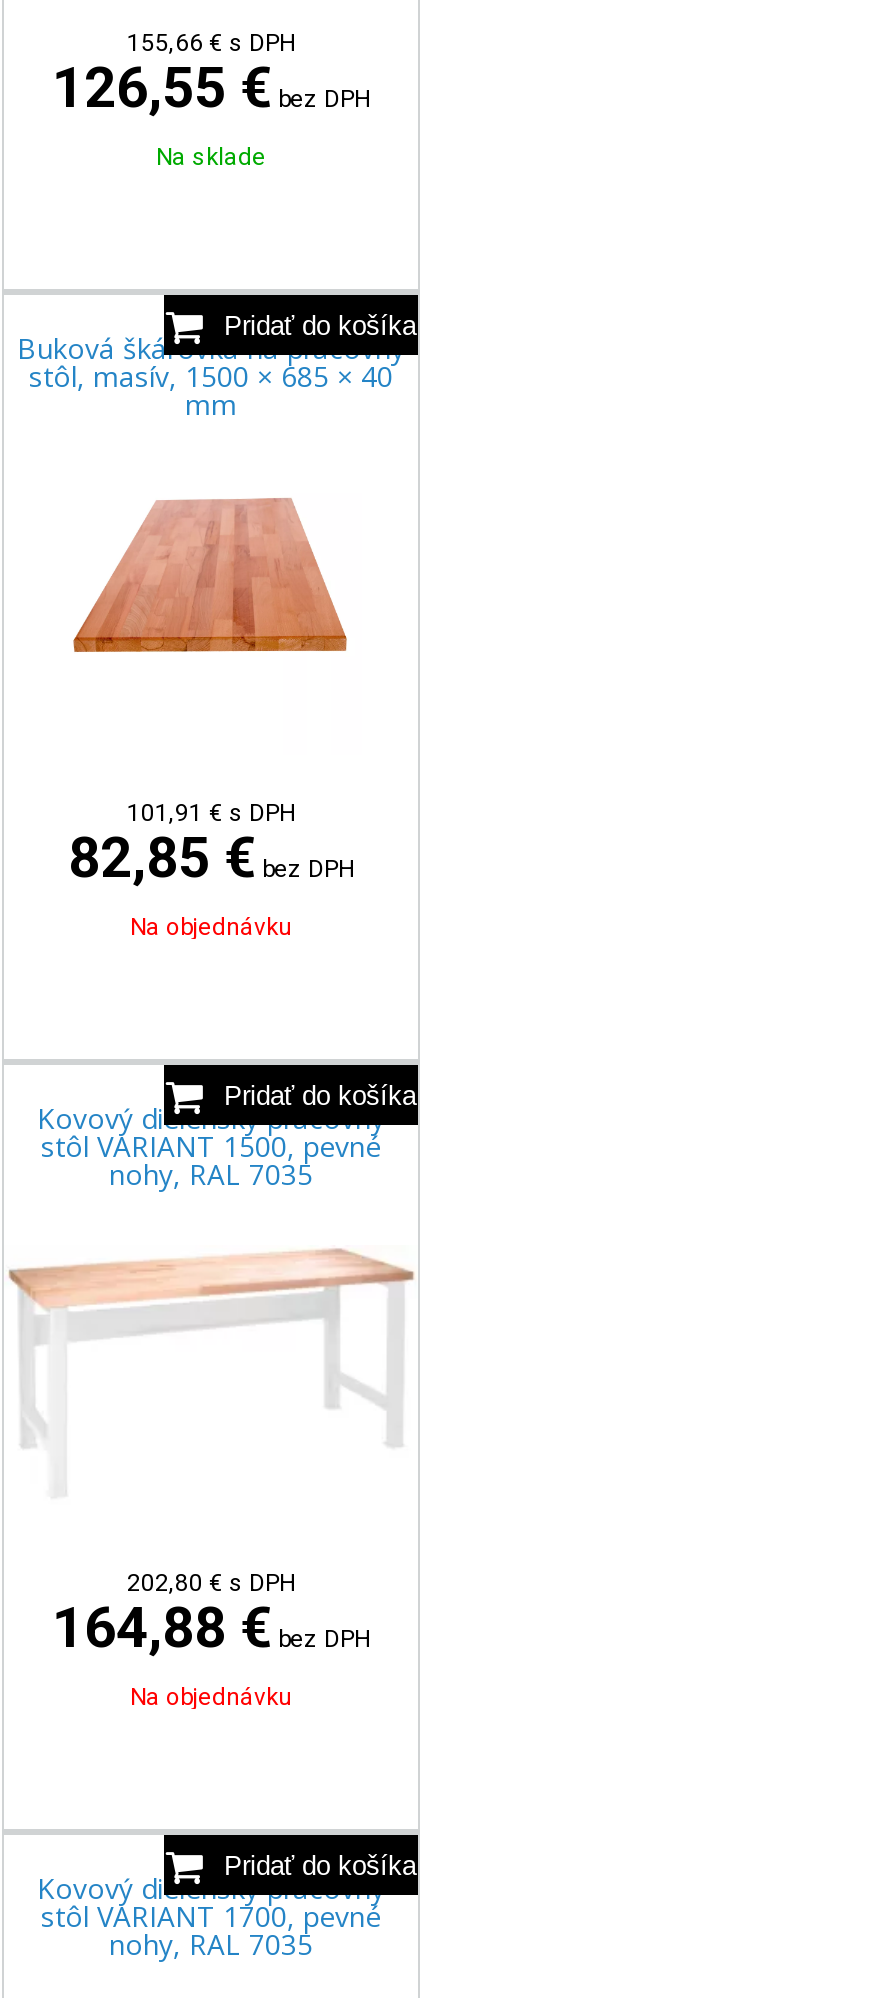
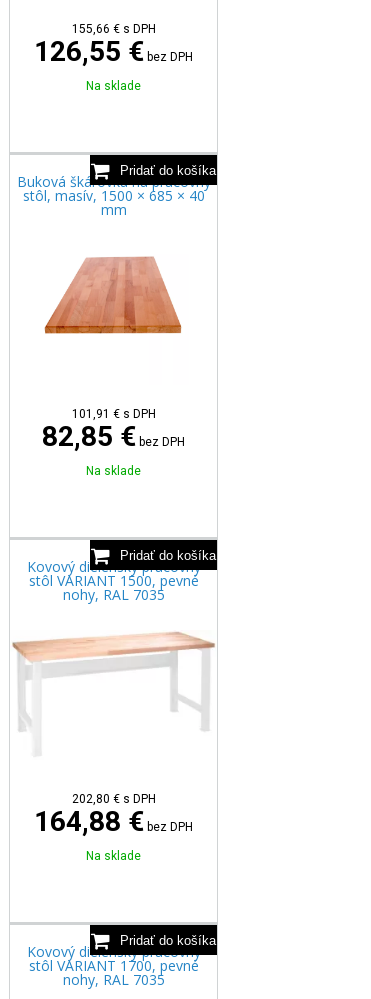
[130,913,292,941] Na objednávku -> [86,464,141,478] Na sklade
[130,1683,292,1711] Na objednávku -> [86,849,141,863] Na sklade

